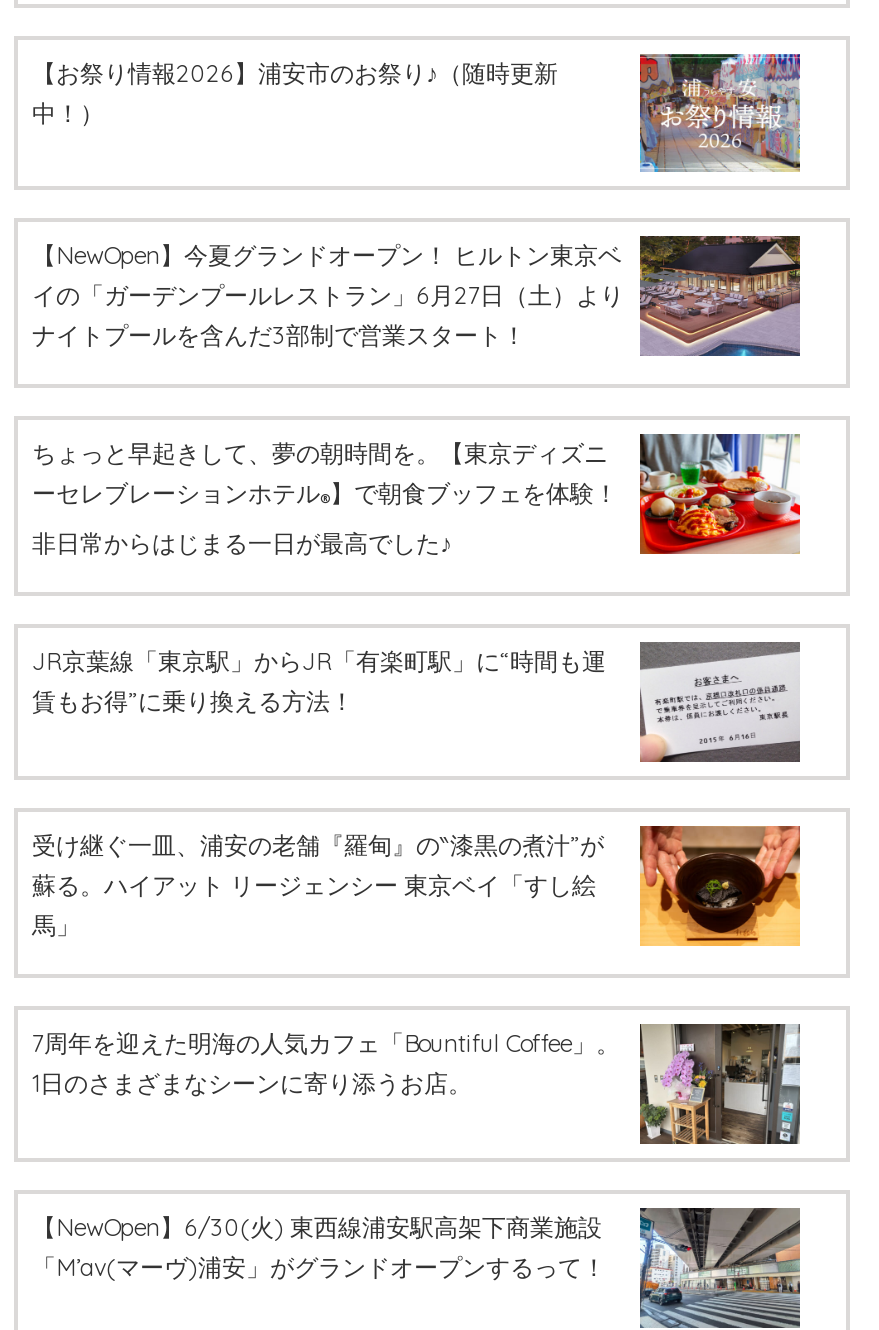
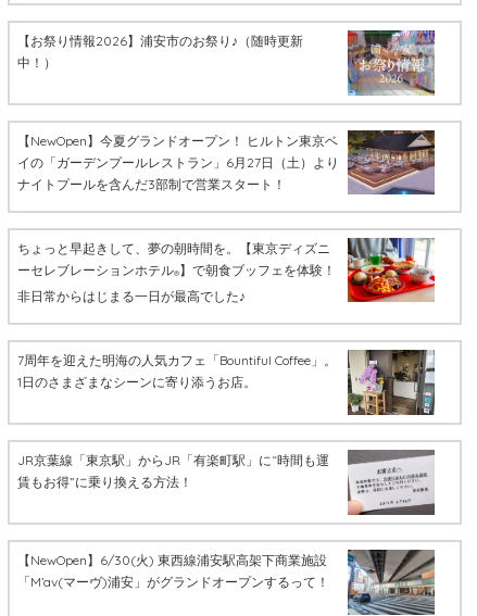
moved [32,640,800,762] -> [17,450,434,516]: [image] | JR京葉線「東京駅」からJR「有楽町駅」に“時間も運 | 賃もお得”に乗り換える方法！
[32,824,802,948] [image] | 受け継ぐ一皿、浦安の老舗『羅甸』の‶漆黒の煮汁”が | 蘇る。ハイアット リージェンシー 東京ベイ「すし絵 | 馬」 -> none
moved [32,1020,802,1148] -> [17,348,436,417]: [image] | 7周年を迎えた明海の人気カフェ「Bountiful Coffee」。 | 1日のさまざまなシーンに寄り添うお店。

